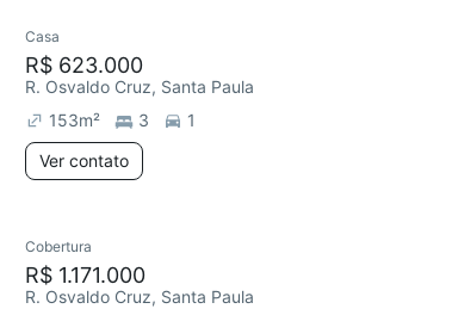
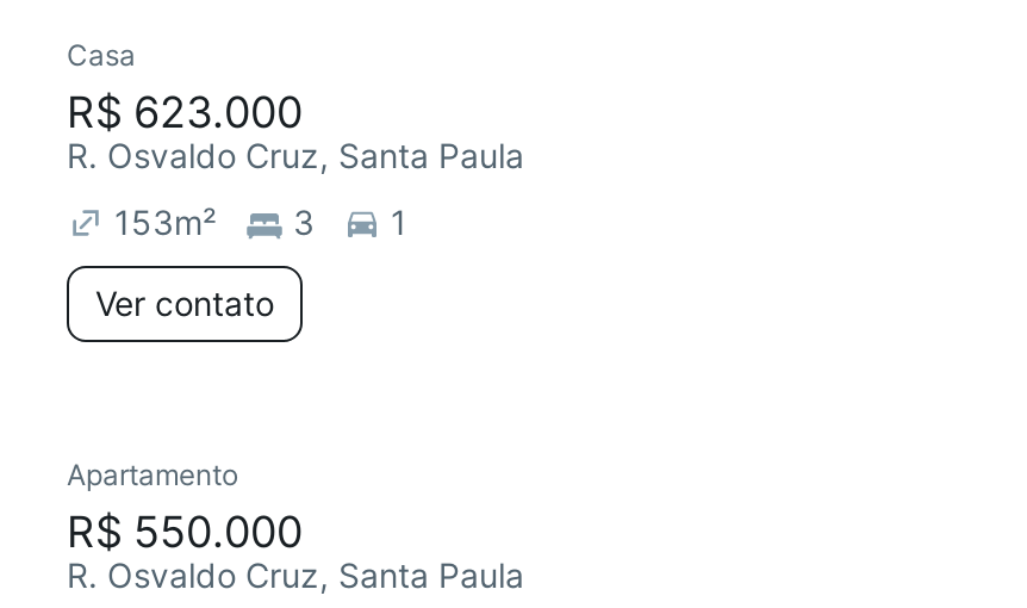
[25,237,145,288] Cobertura | R$ 1.171.000 -> [67,457,303,557] Apartamento | R$ 550.000

